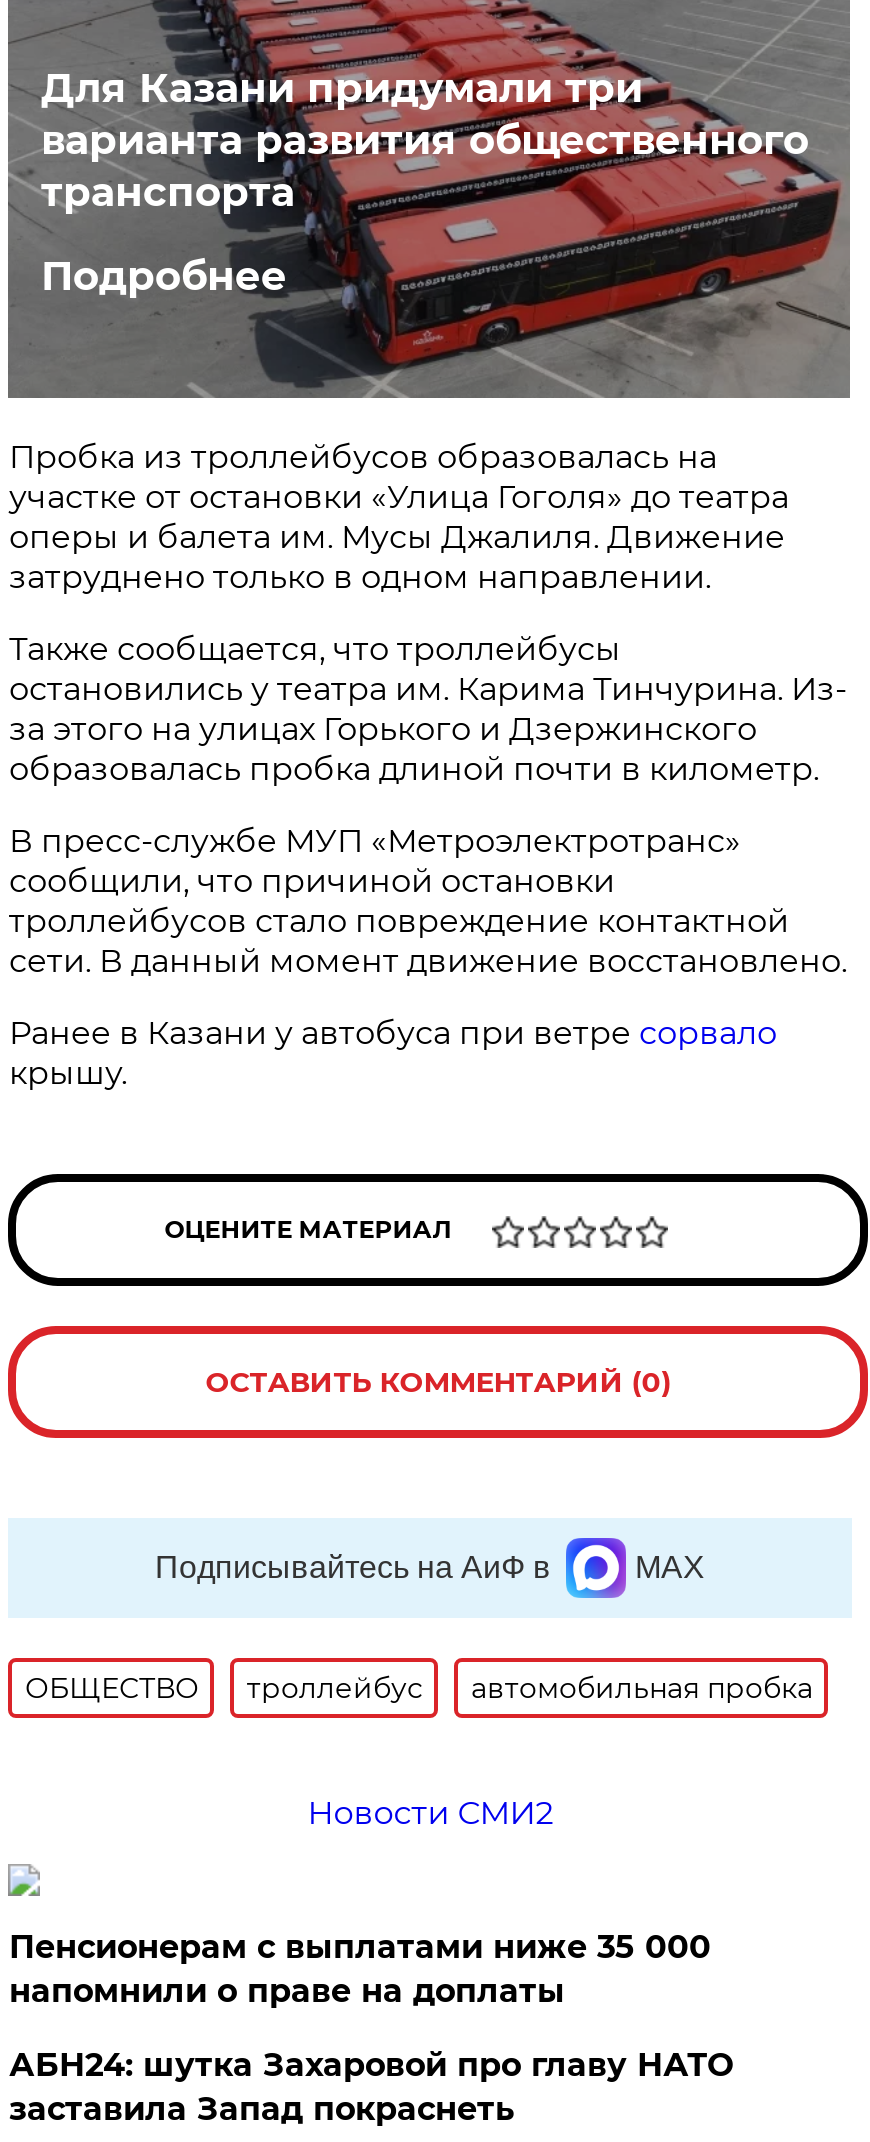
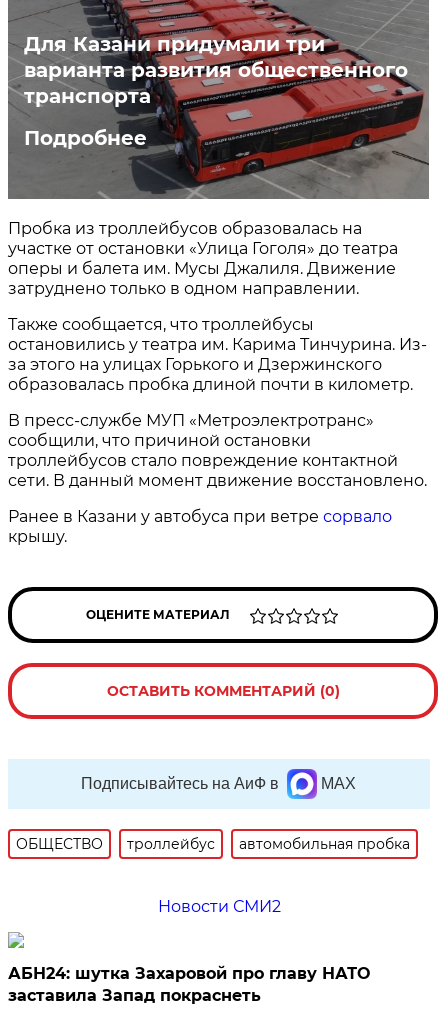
[9,1928,711,2010] Пенсионерам с выплатами ниже 35 000 | напомнили о праве на доплаты -> none

